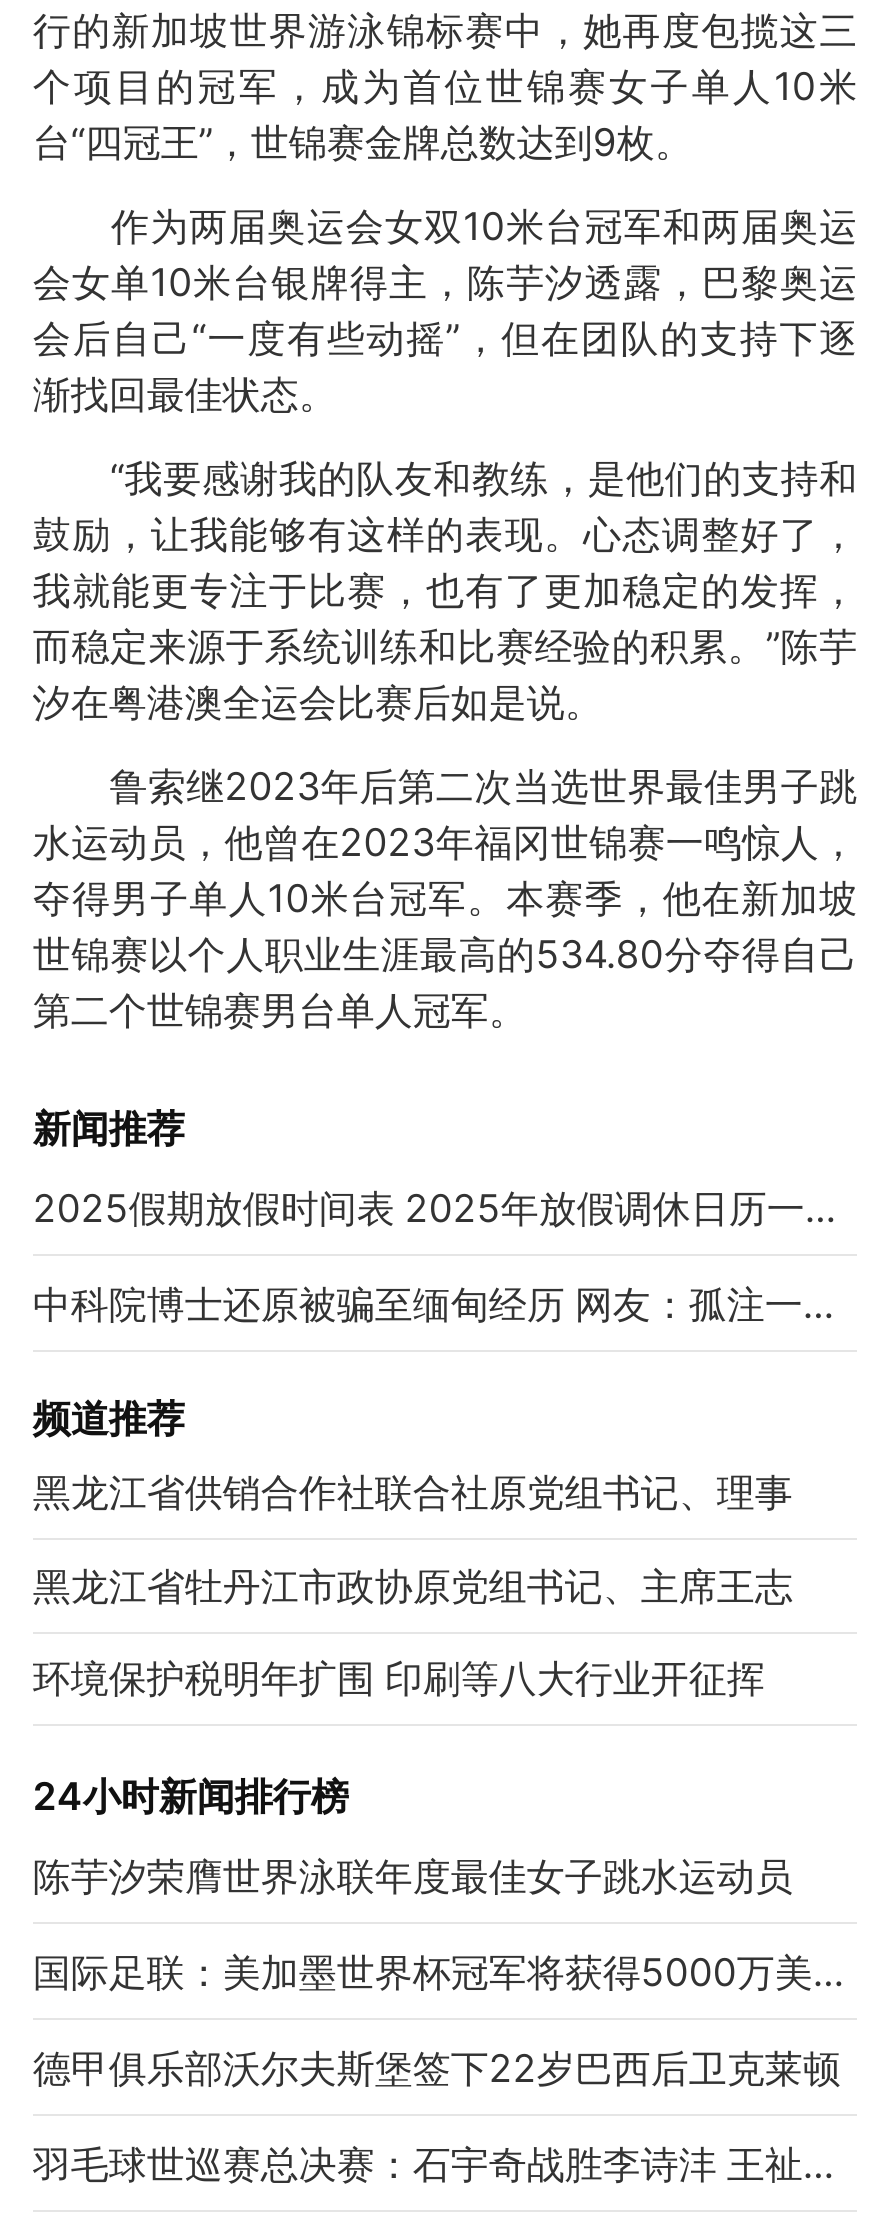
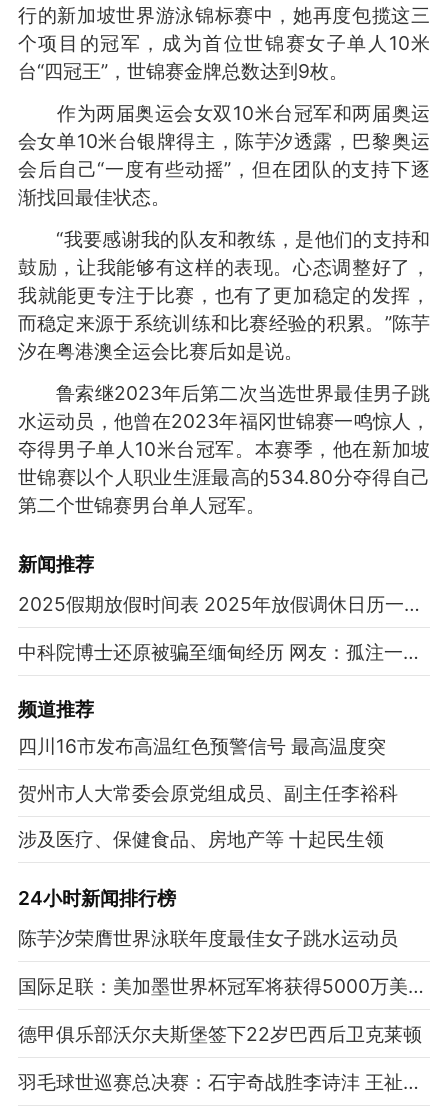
[33,1467,793,1515] 黑龙江省供销合作社联合社原党组书记、理事 -> [18,734,386,758] 四川16市发布高温红色预警信号 最高温度突
[33,1561,793,1609] 黑龙江省牡丹江市政协原党组书记、主席王志 -> [18,780,398,804] 贺州市人大常委会原党组成员、副主任李裕科
[33,1655,765,1703] 环境保护税明年扩围 印刷等八大行业开征挥 -> [18,827,384,851] 涉及医疗、保健食品、房地产等 十起民生领

